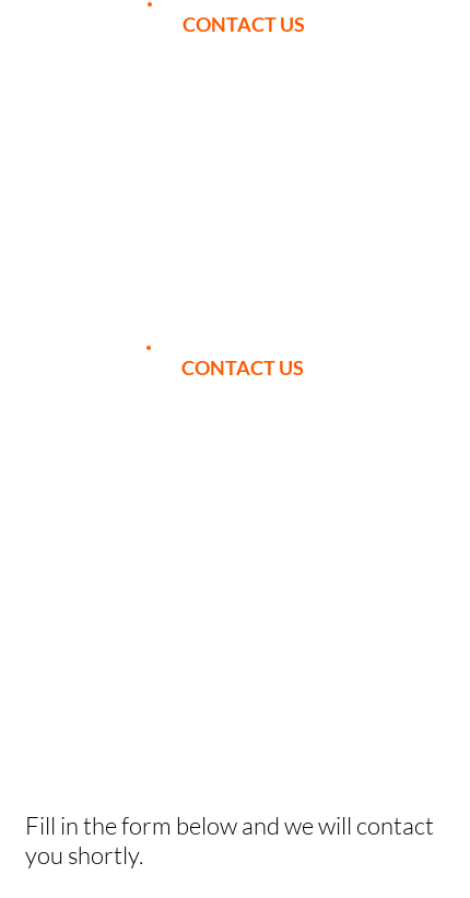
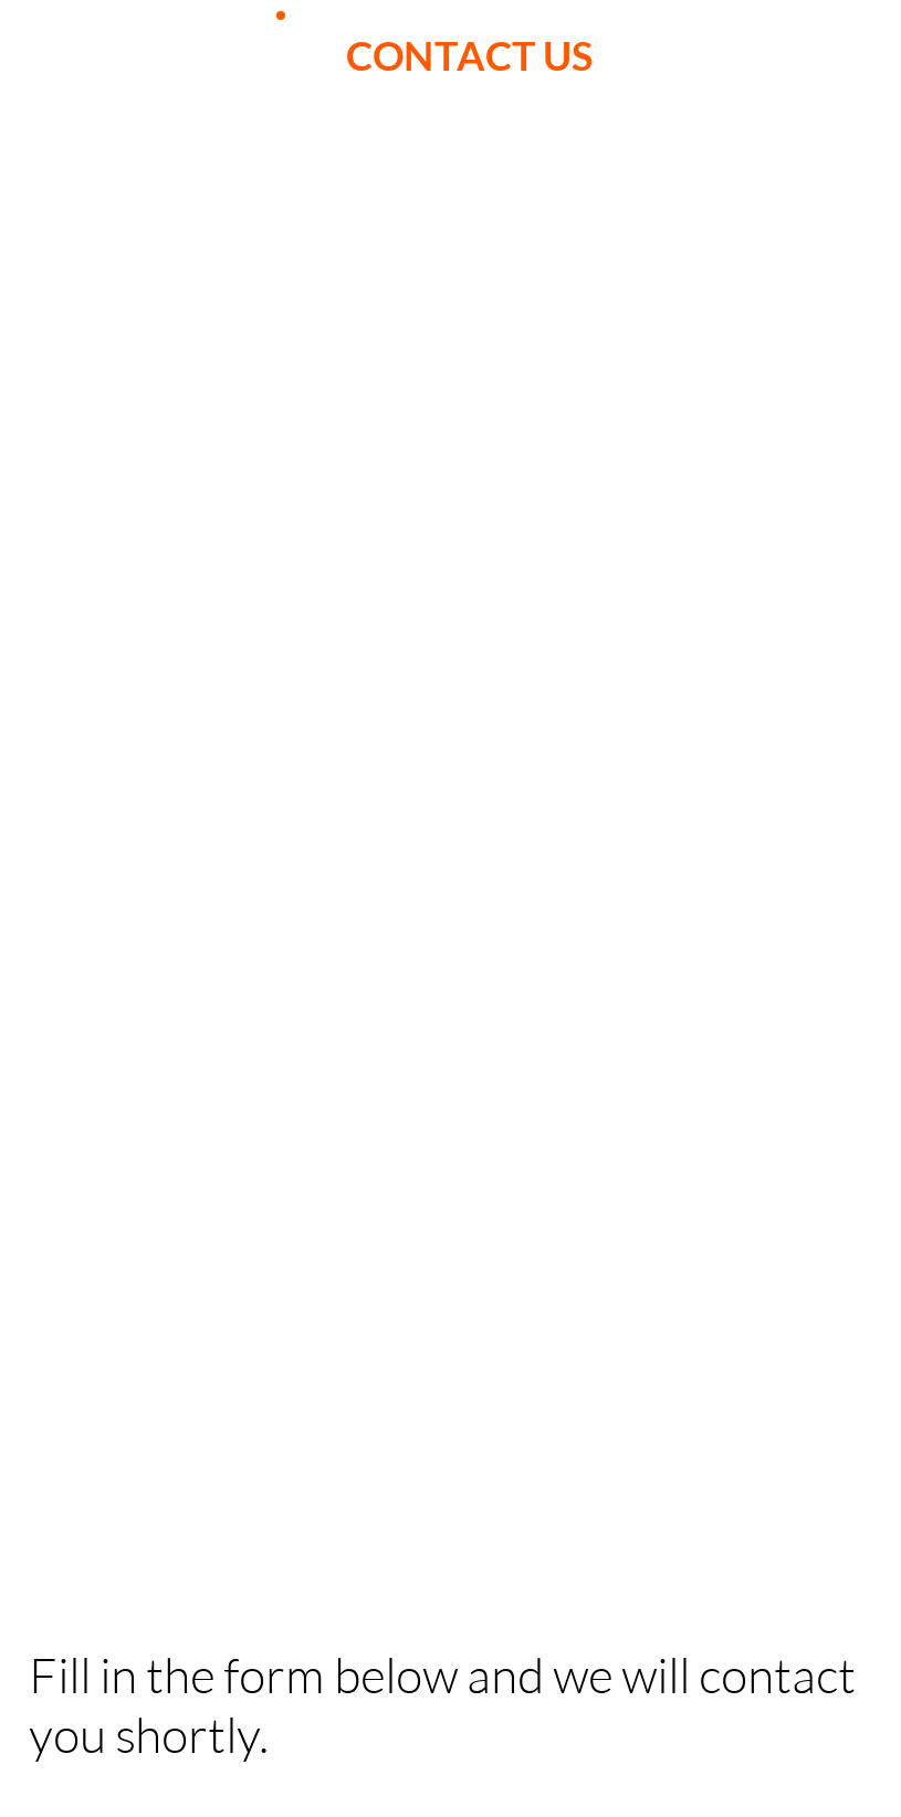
[181,355,304,380] CONTACT US -> none

